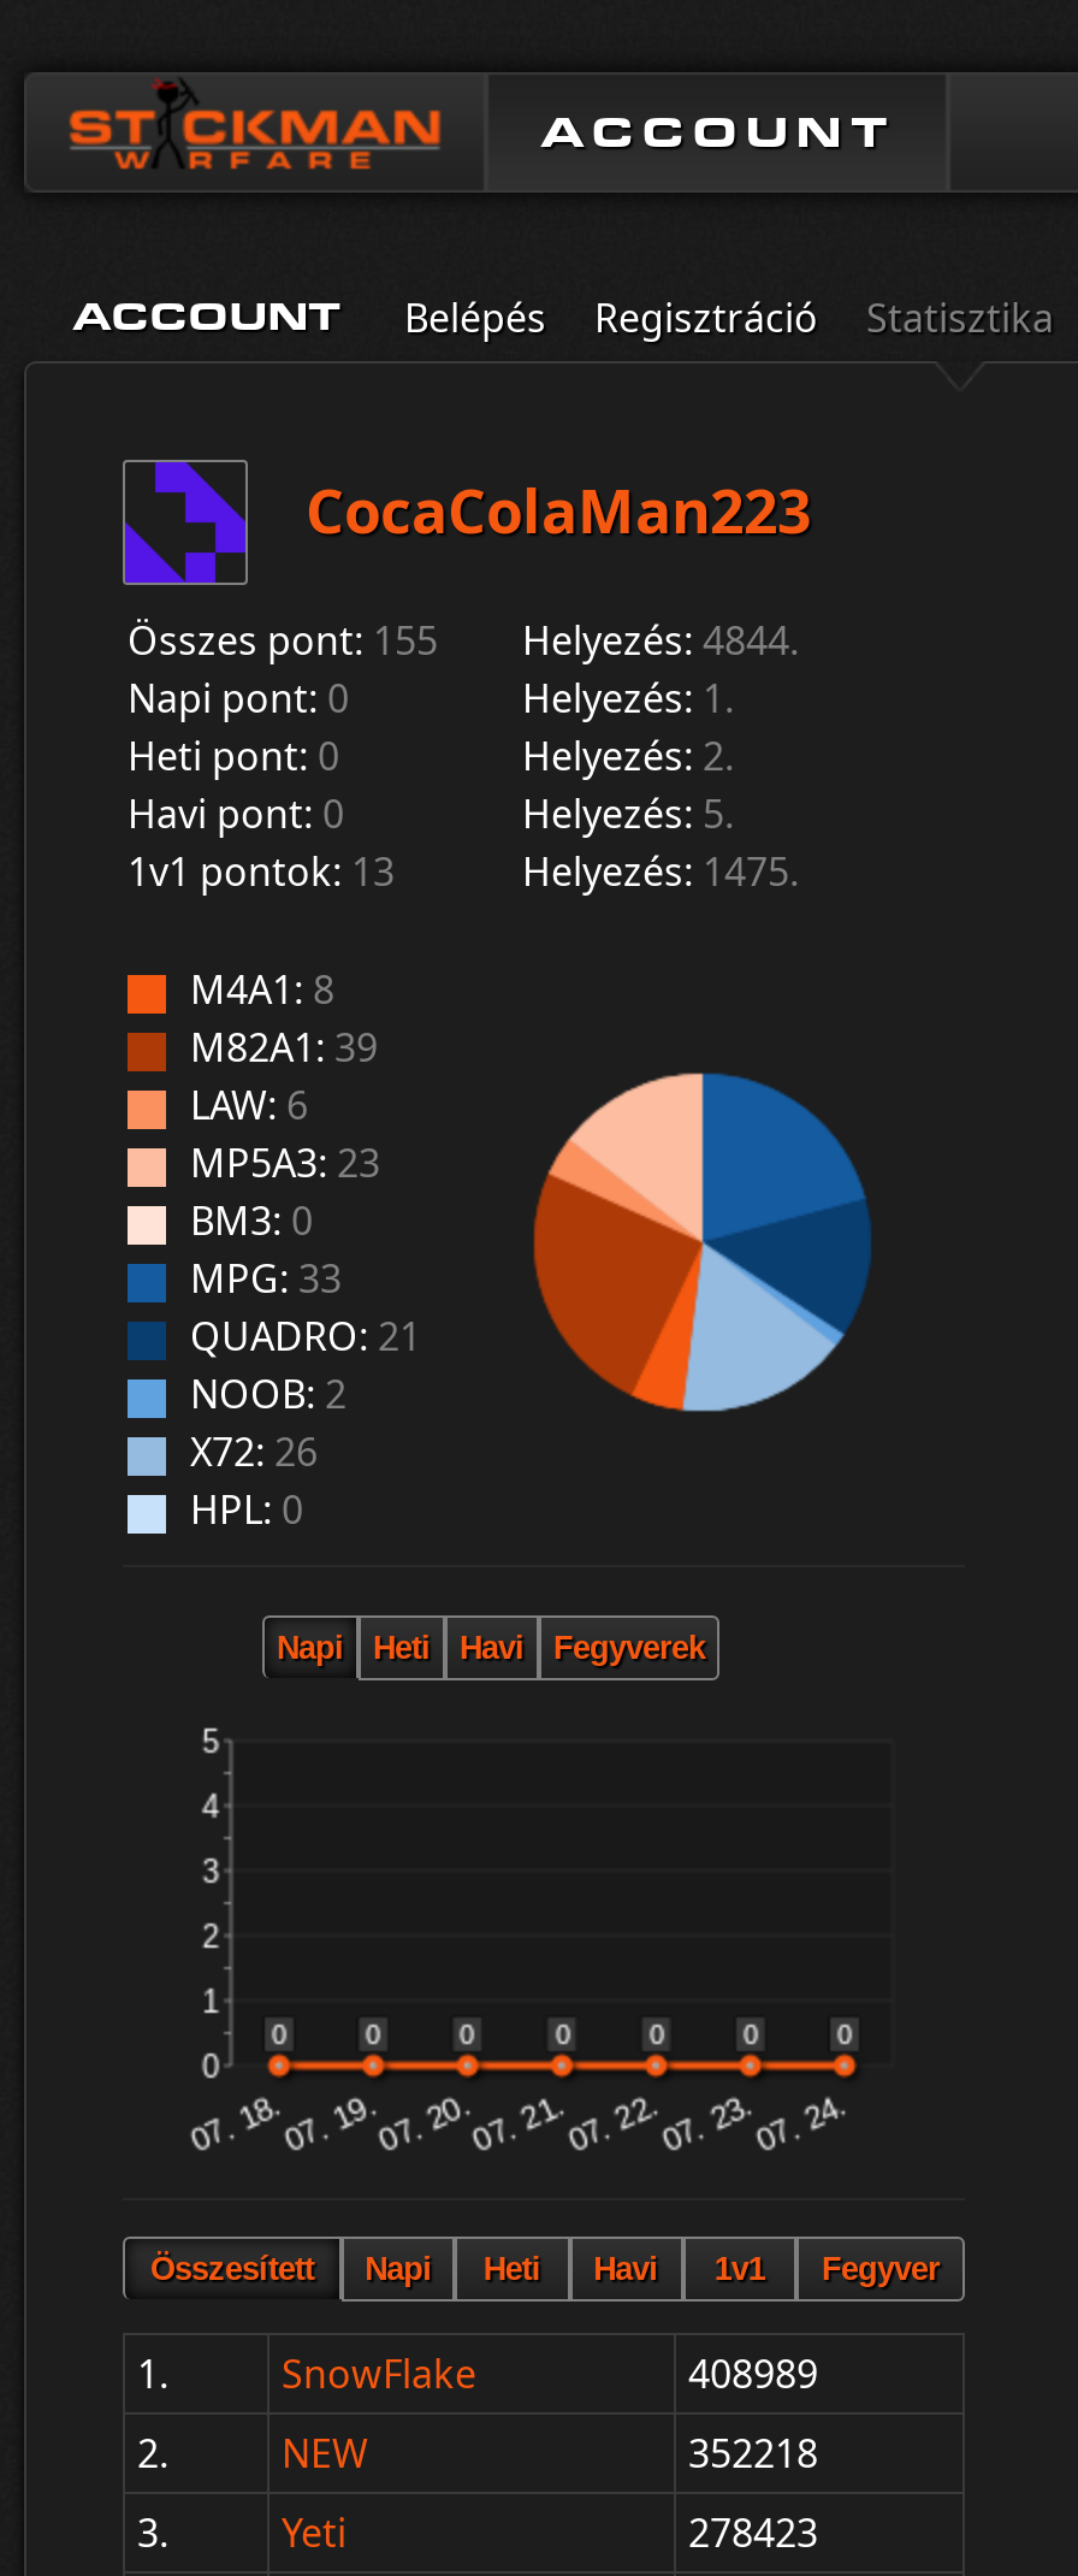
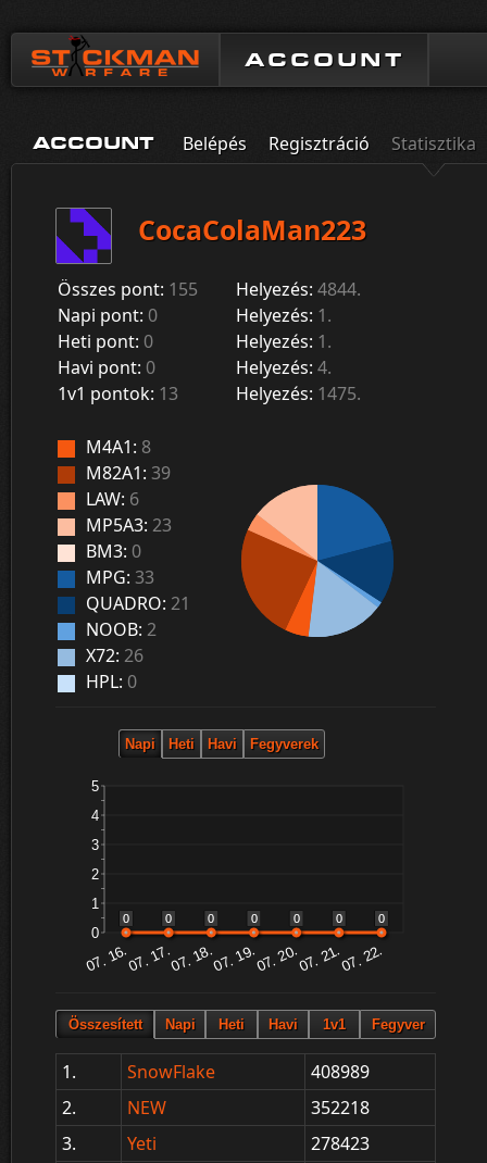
[522,729,734,782] Helyezés: 2. -> [236,329,332,353] Helyezés: 1.
[522,787,734,840] Helyezés: 5. -> [236,355,332,379] Helyezés: 4.

